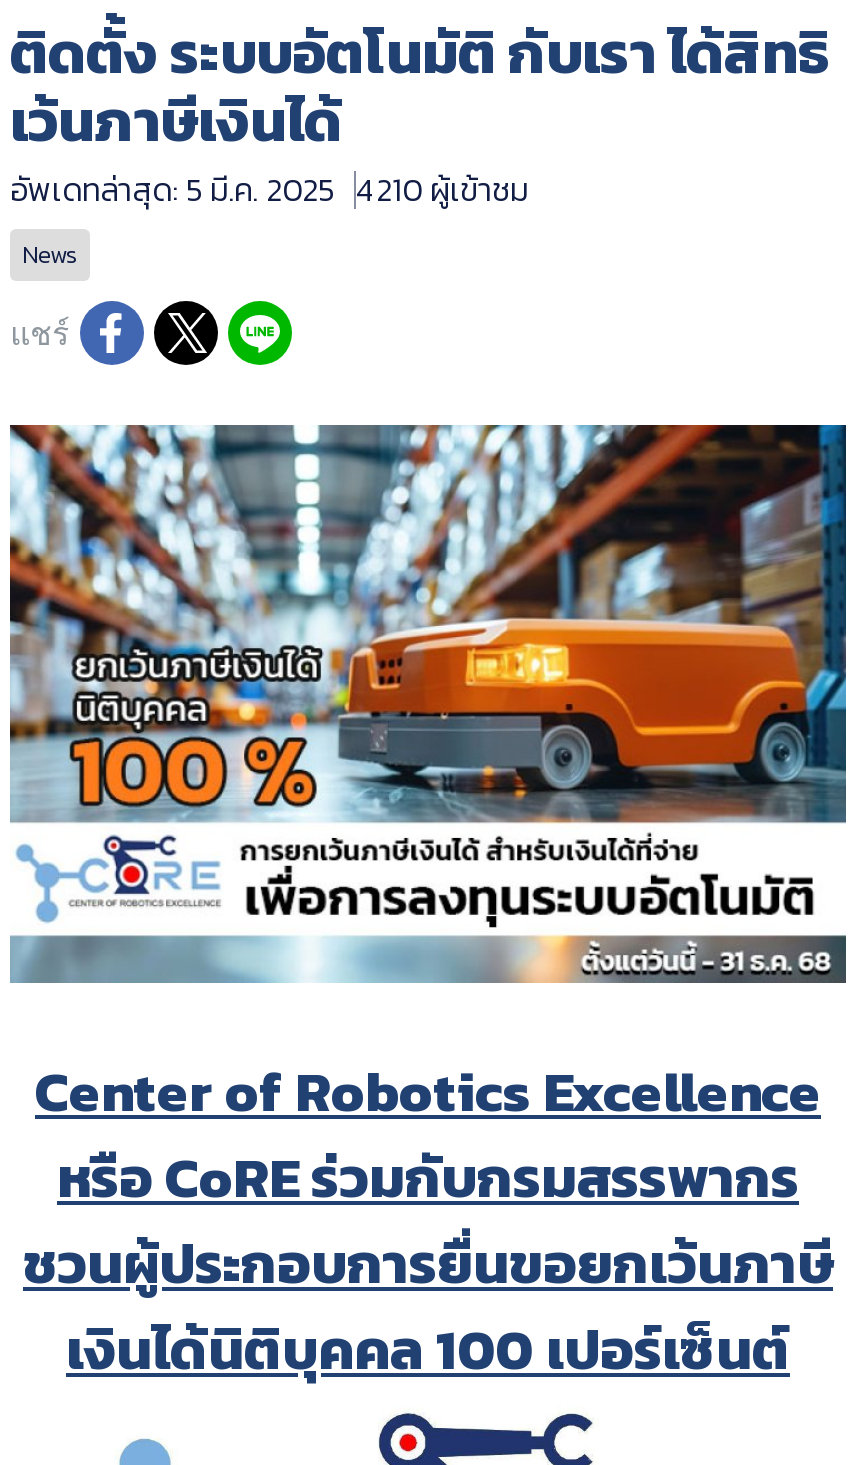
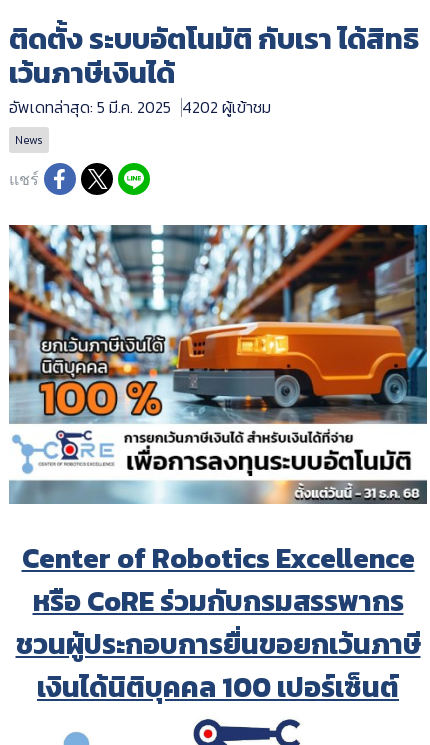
[10,165,528,213] อัพเดทล่าสุด: 5 มี.ค. 2025 4210 ผู้เข้าชม -> [9,95,271,119] อัพเดทล่าสุด: 5 มี.ค. 2025 4202 ผู้เข้าชม

